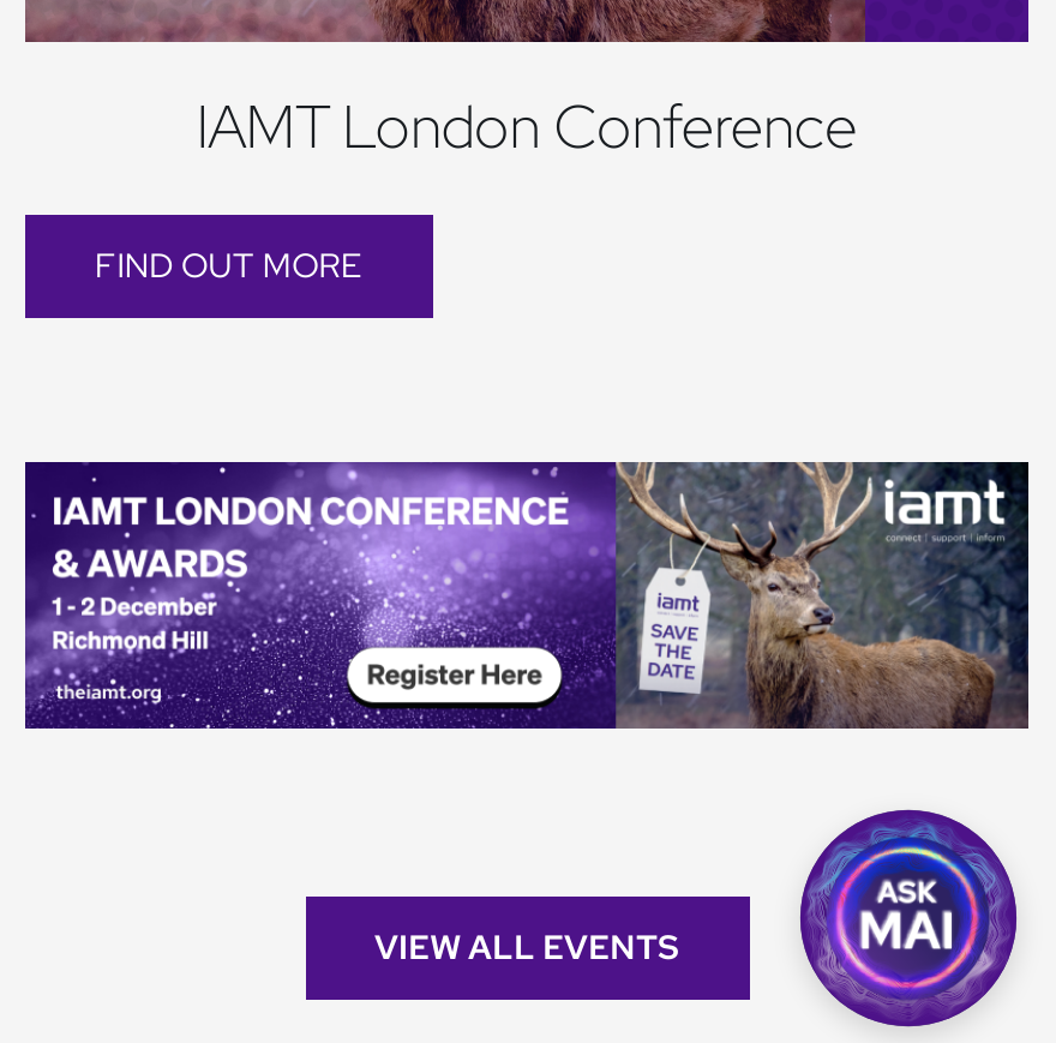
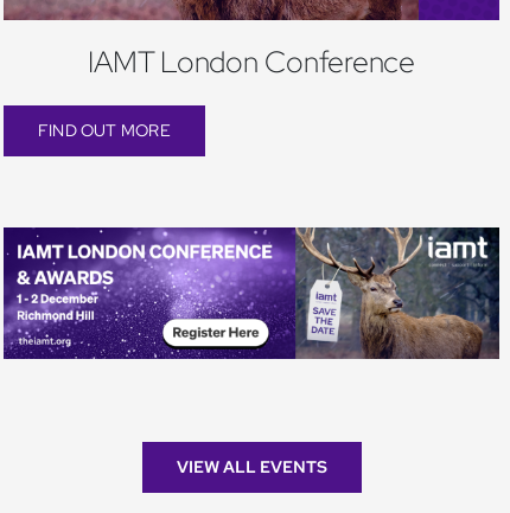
[798,807,1019,1030] [image] -> none

